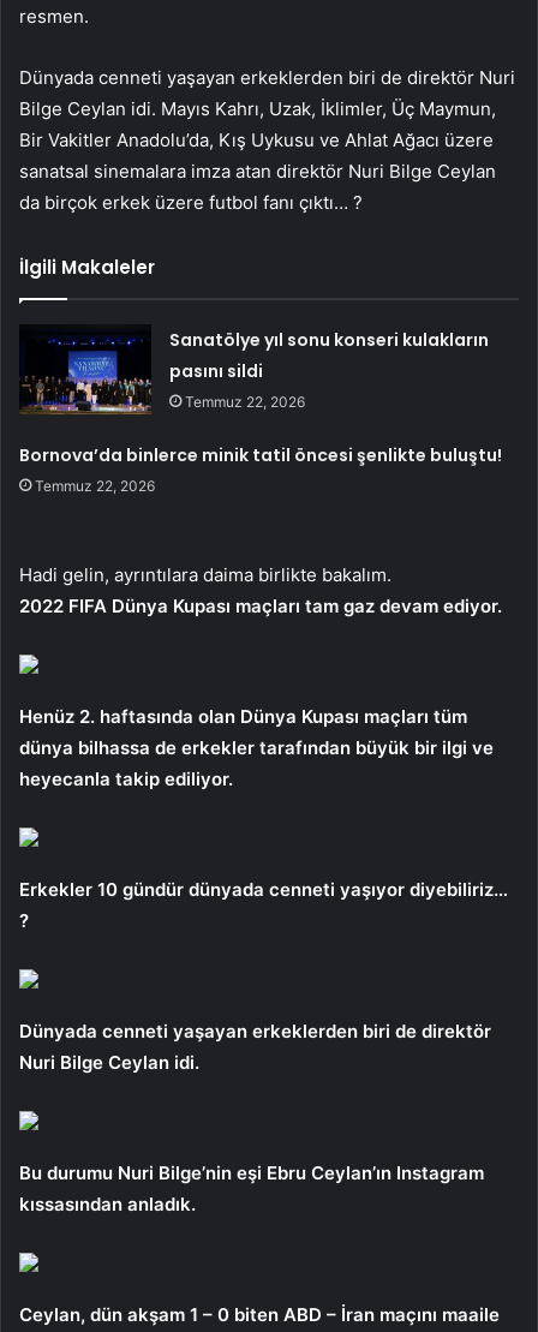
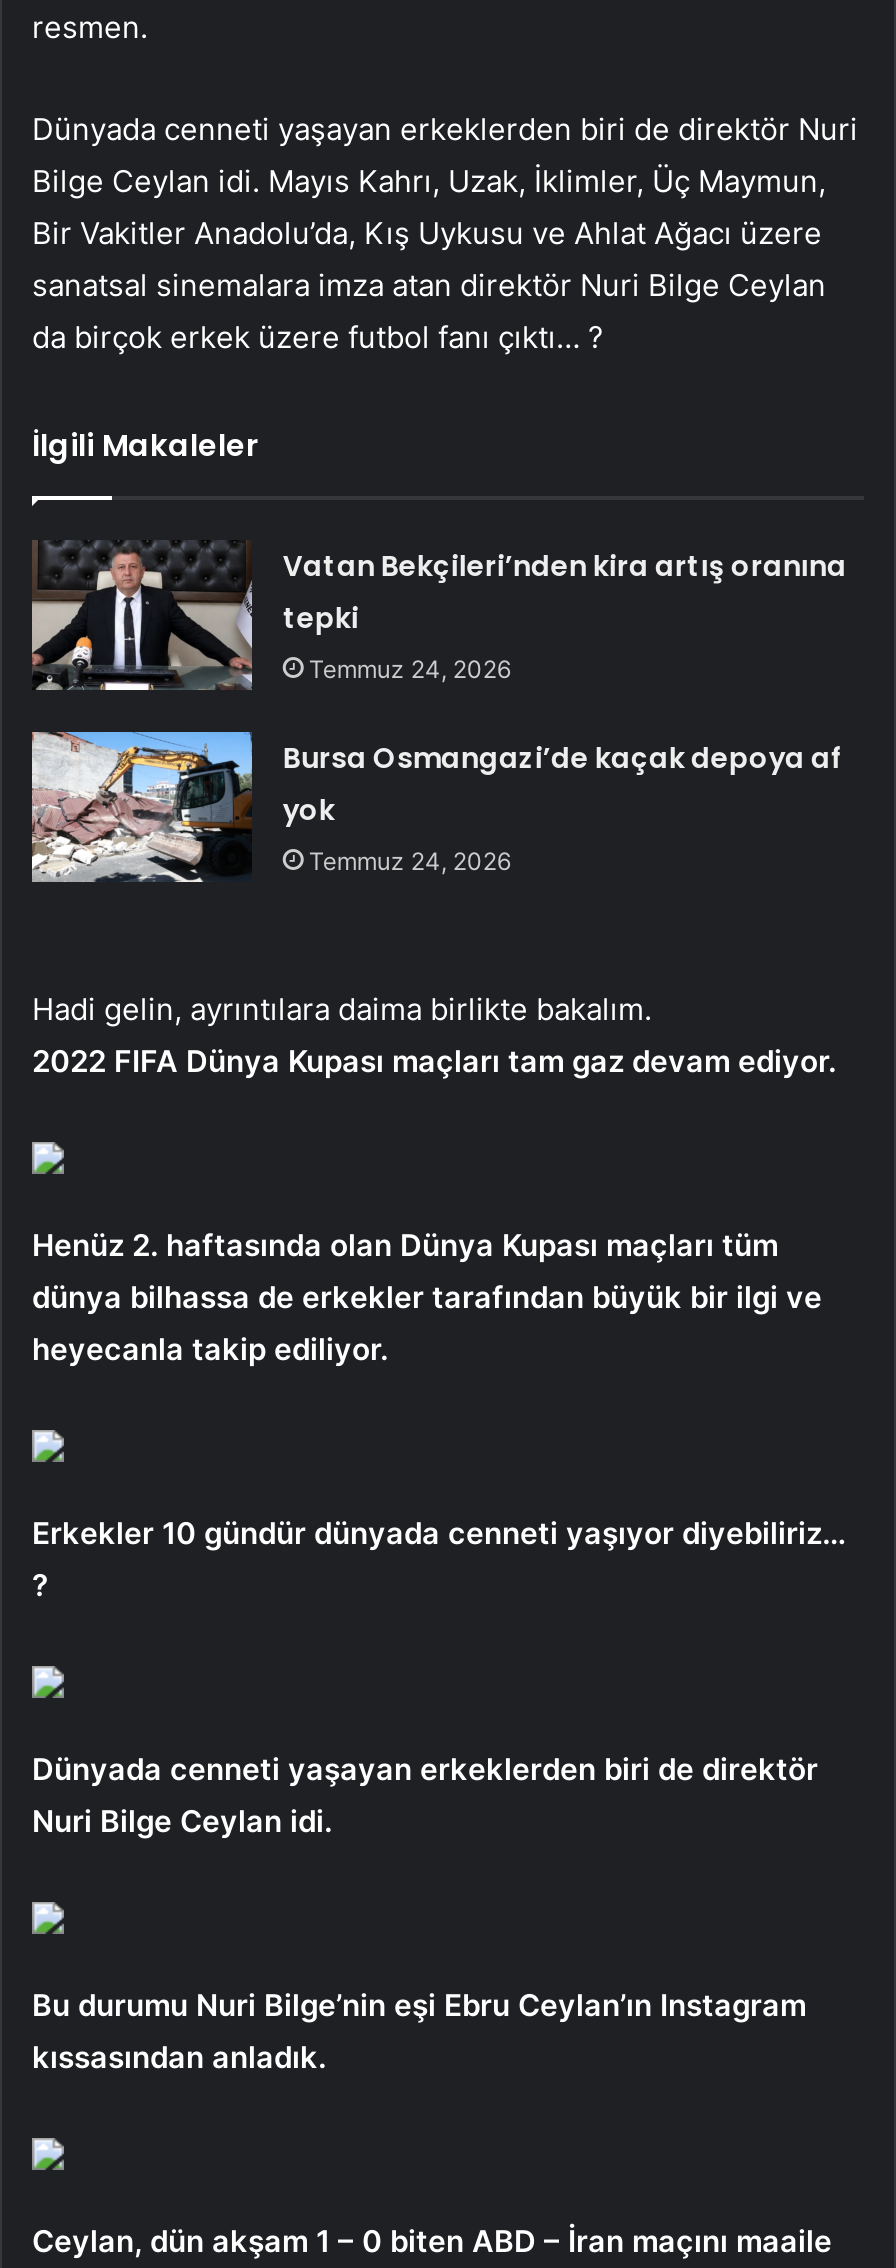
[19,324,489,414] [image] | Sanatölye yıl sonu konseri kulakların | pasını sildi | Temmuz 22, 2026 -> [30,540,847,692] [image] | Vatan Bekçileri’nden kira artış oranına | tepki | Temmuz 24, 2026
[20,443,502,494] Bornova’da binlerce minik tatil öncesi şenlikte buluştu! | Temmuz 22, 2026 -> [283,737,843,875] Bursa Osmangazi’de kaçak depoya af | yok | Temmuz 24, 2026

